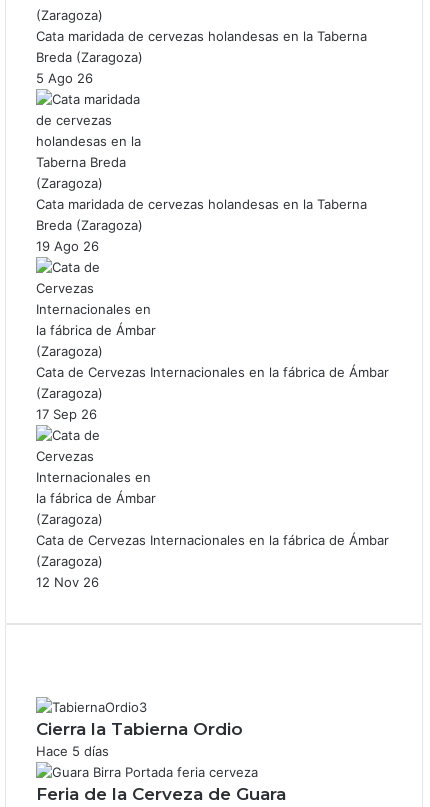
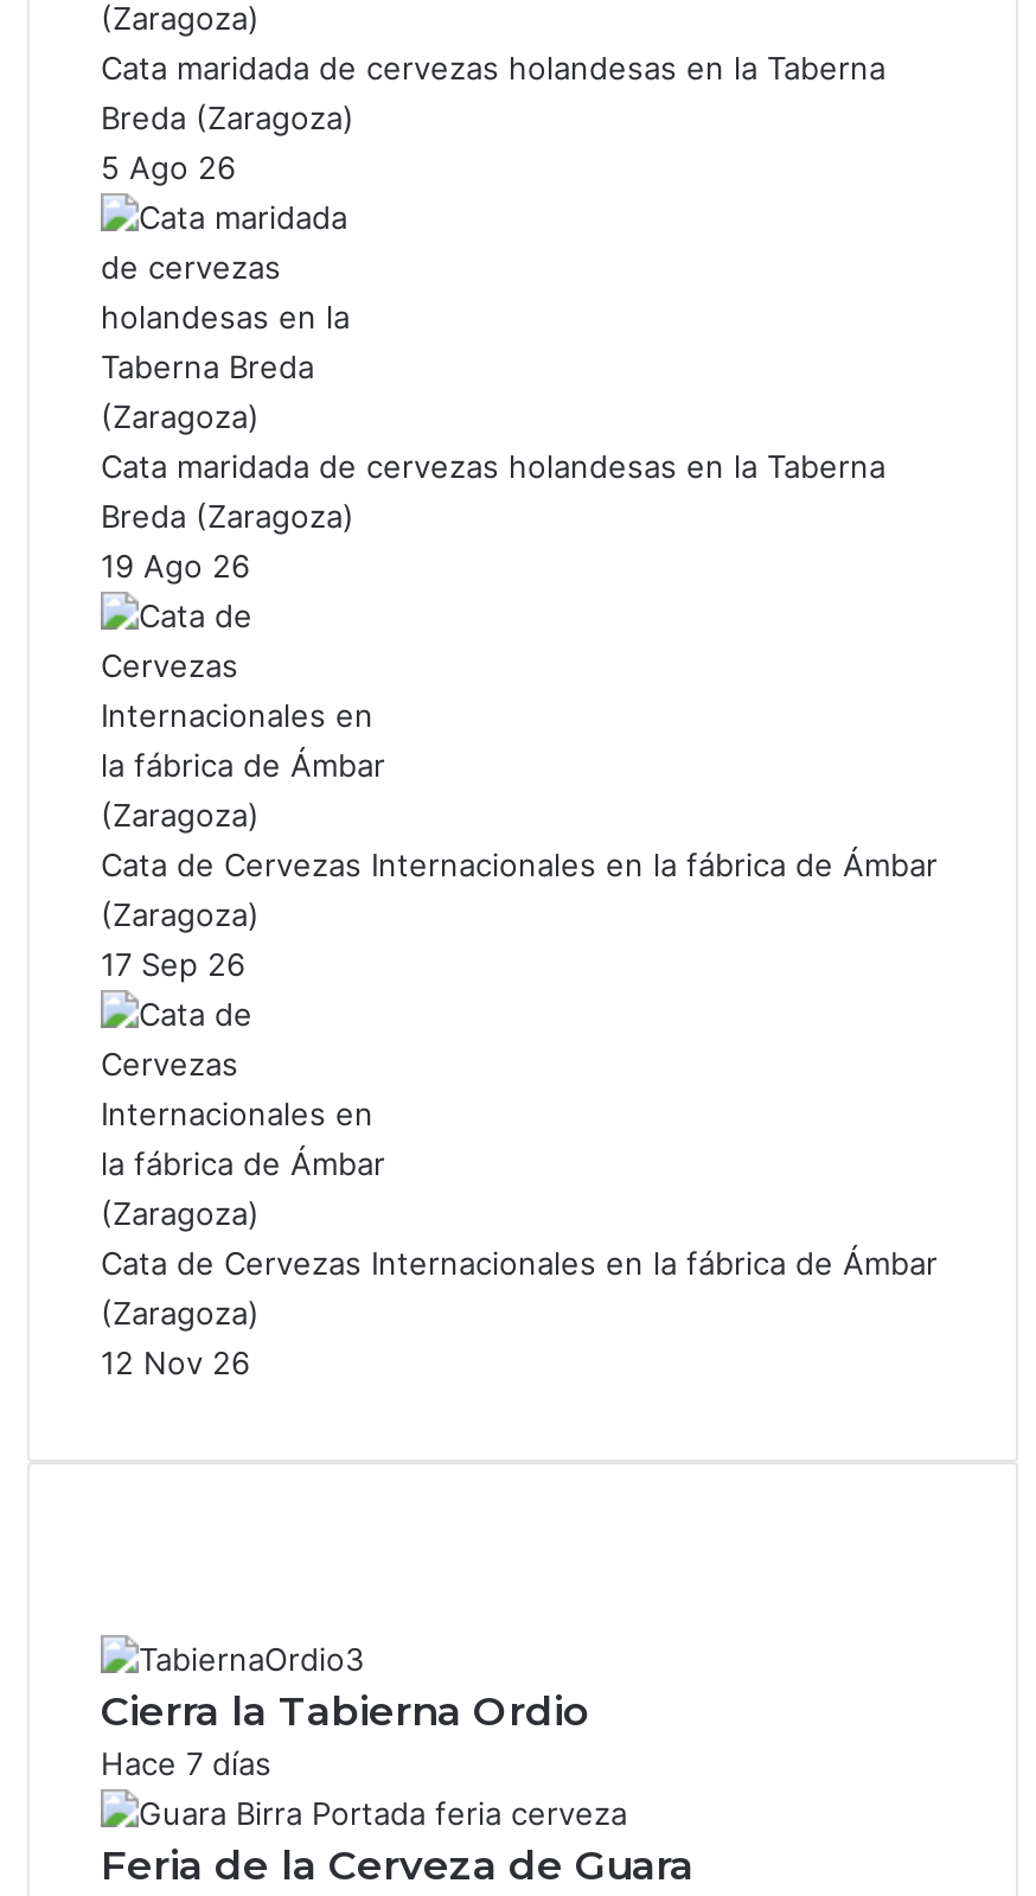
[36,743,109,759] Hace 5 días -> [101,1744,271,1782] Hace 7 días

